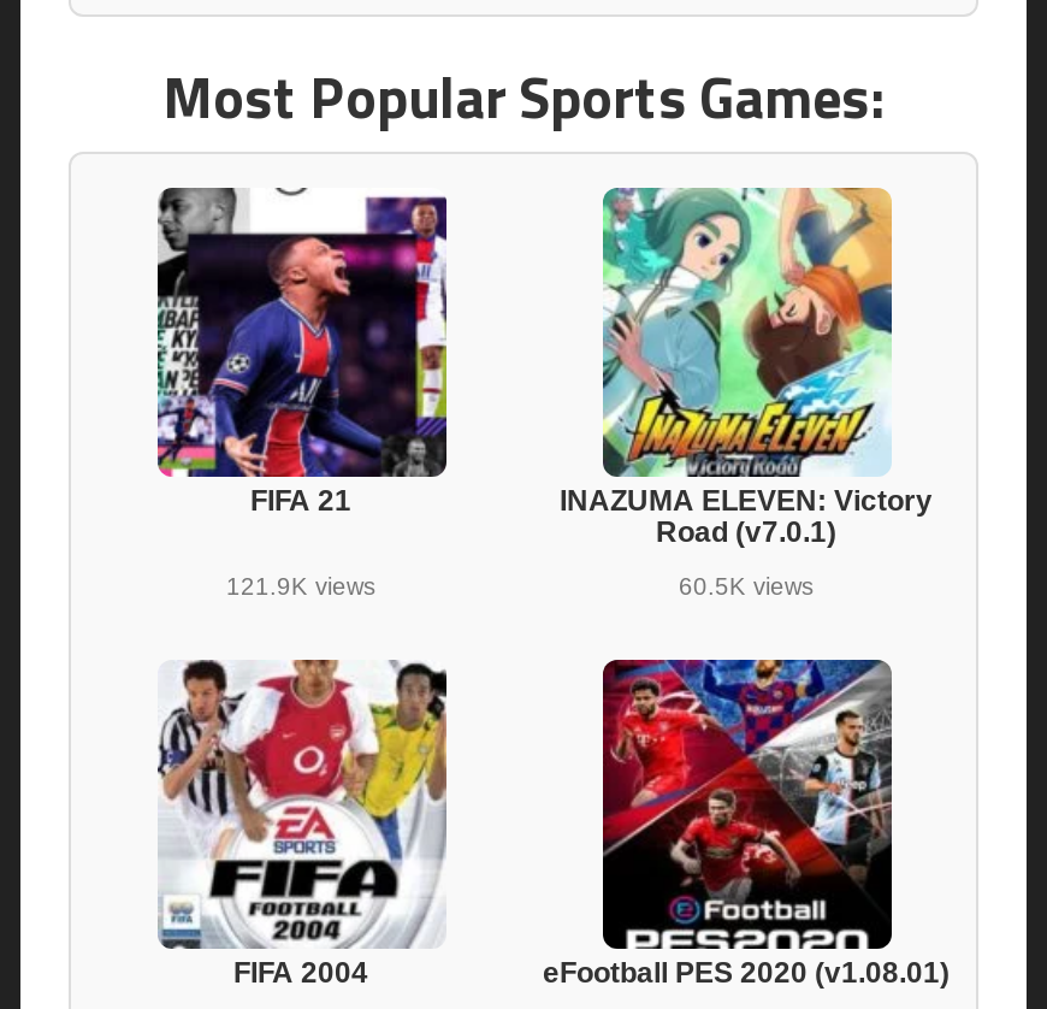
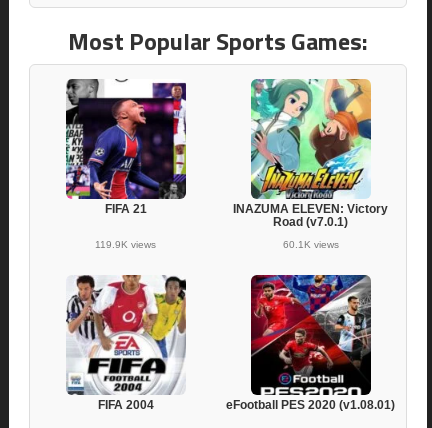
[226,574,375,601] 121.9K views -> [95,239,156,250] 119.9K views
[679,574,814,601] 60.5K views -> [282,239,338,250] 60.1K views

